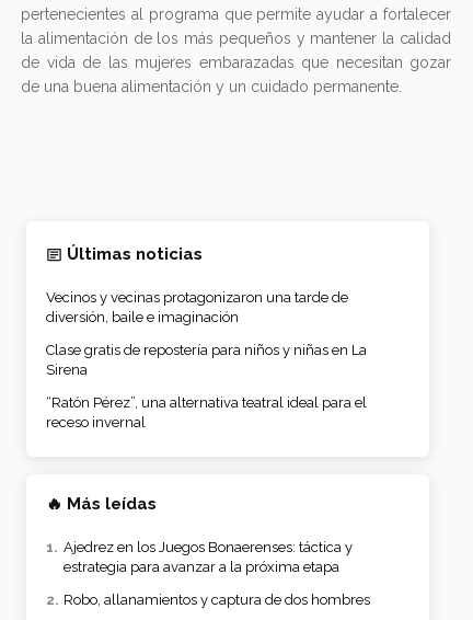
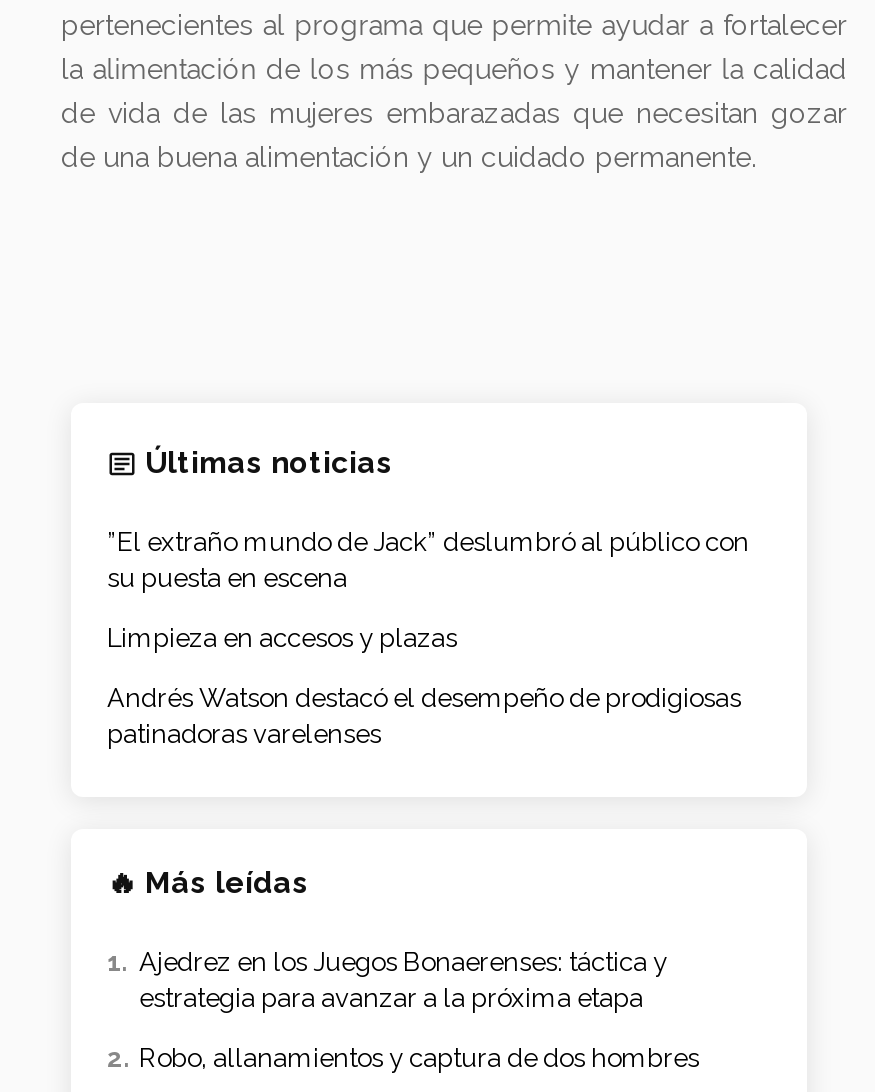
[46,289,348,325] Vecinos y vecinas protagonizaron una tarde de | diversión, baile e imaginación -> [107,527,749,593] ”El extraño mundo de Jack” deslumbró al público con | su puesta en escena
[46,342,367,378] Clase gratis de repostería para niños y niñas en La | Sirena -> [107,623,457,653] Limpieza en accesos y plazas
[46,394,367,431] “Ratón Pérez”, una alternativa teatral ideal para el | receso invernal -> [107,683,741,749] Andrés Watson destacó el desempeño de prodigiosas | patinadoras varelenses

